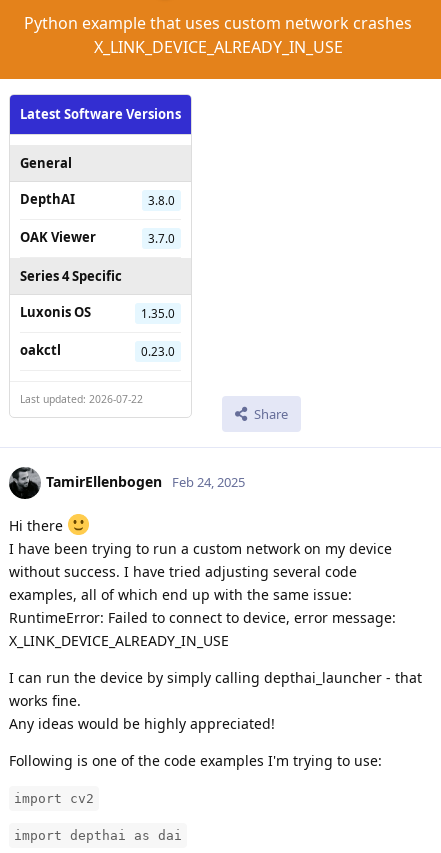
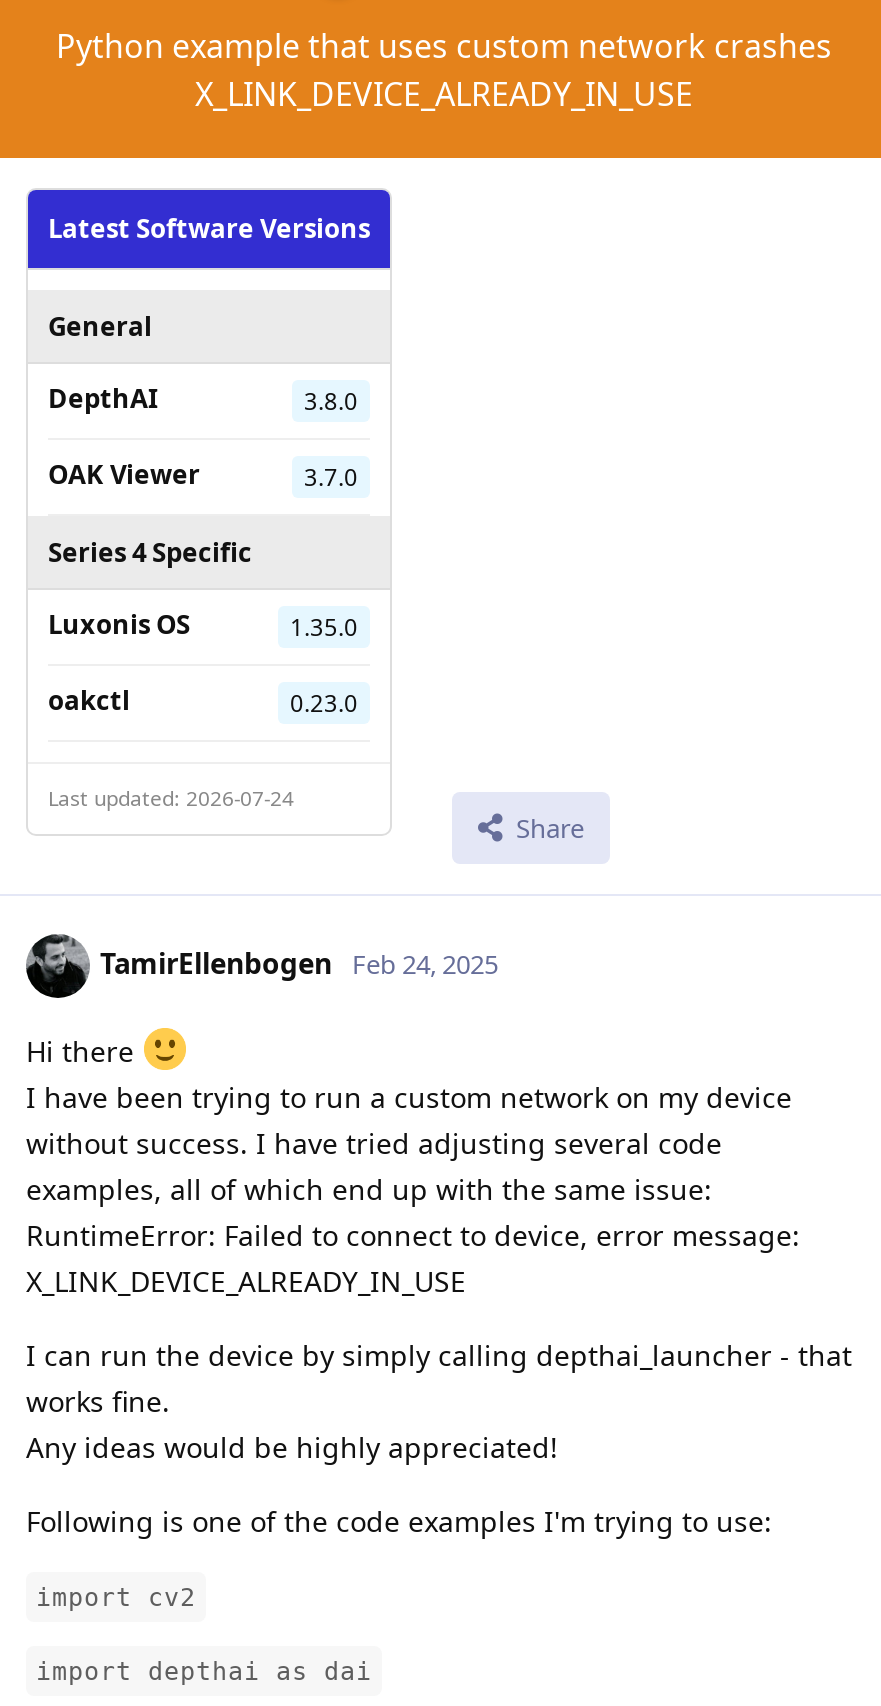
[20,392,143,406] Last updated: 2026-07-22 -> [48,784,294,812] Last updated: 2026-07-24

